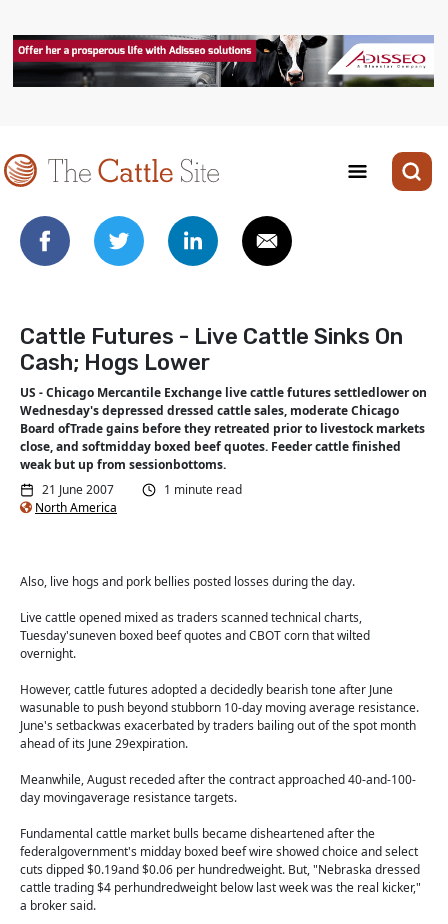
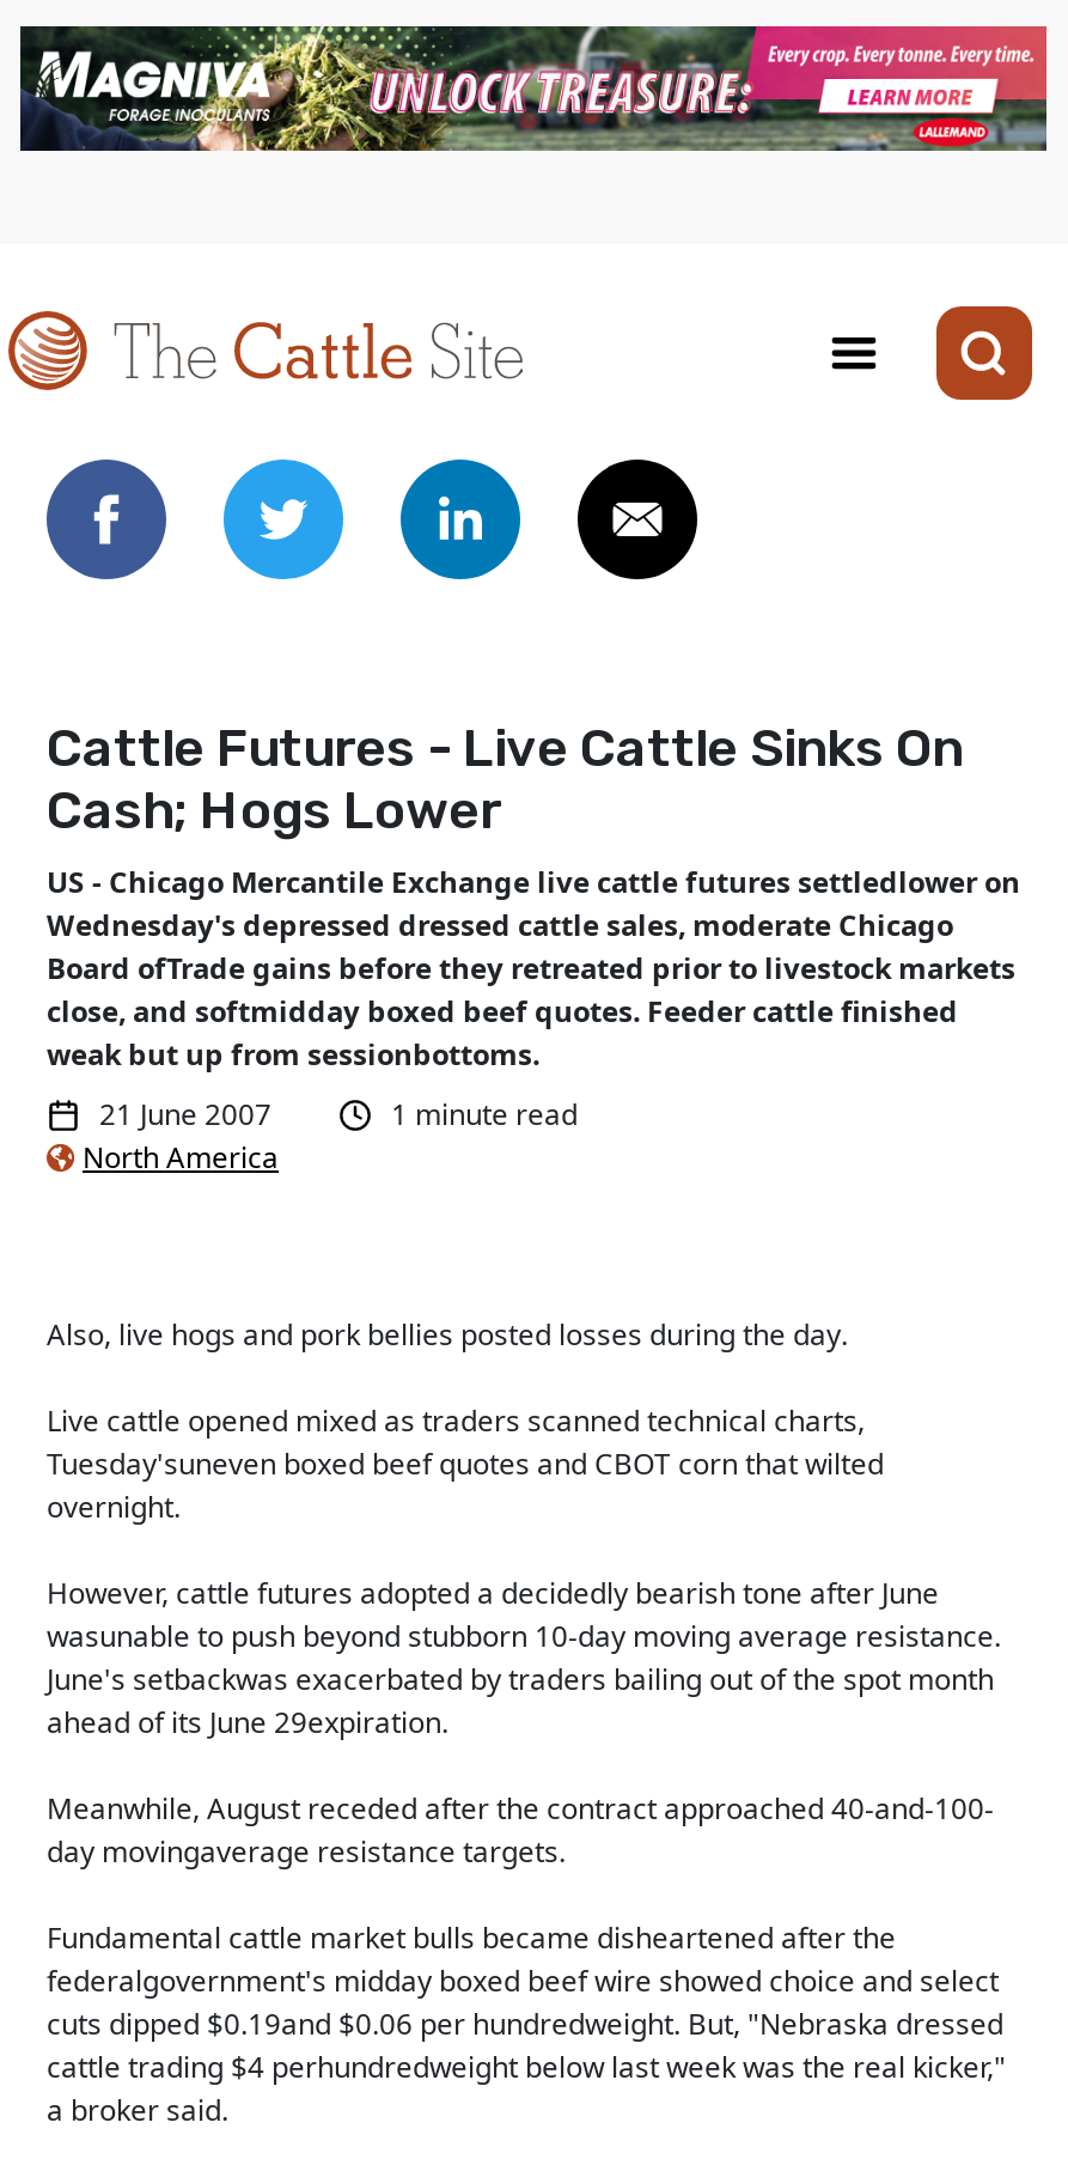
[9,34,438,88] [image] -> [18,24,1049,153] [image]

